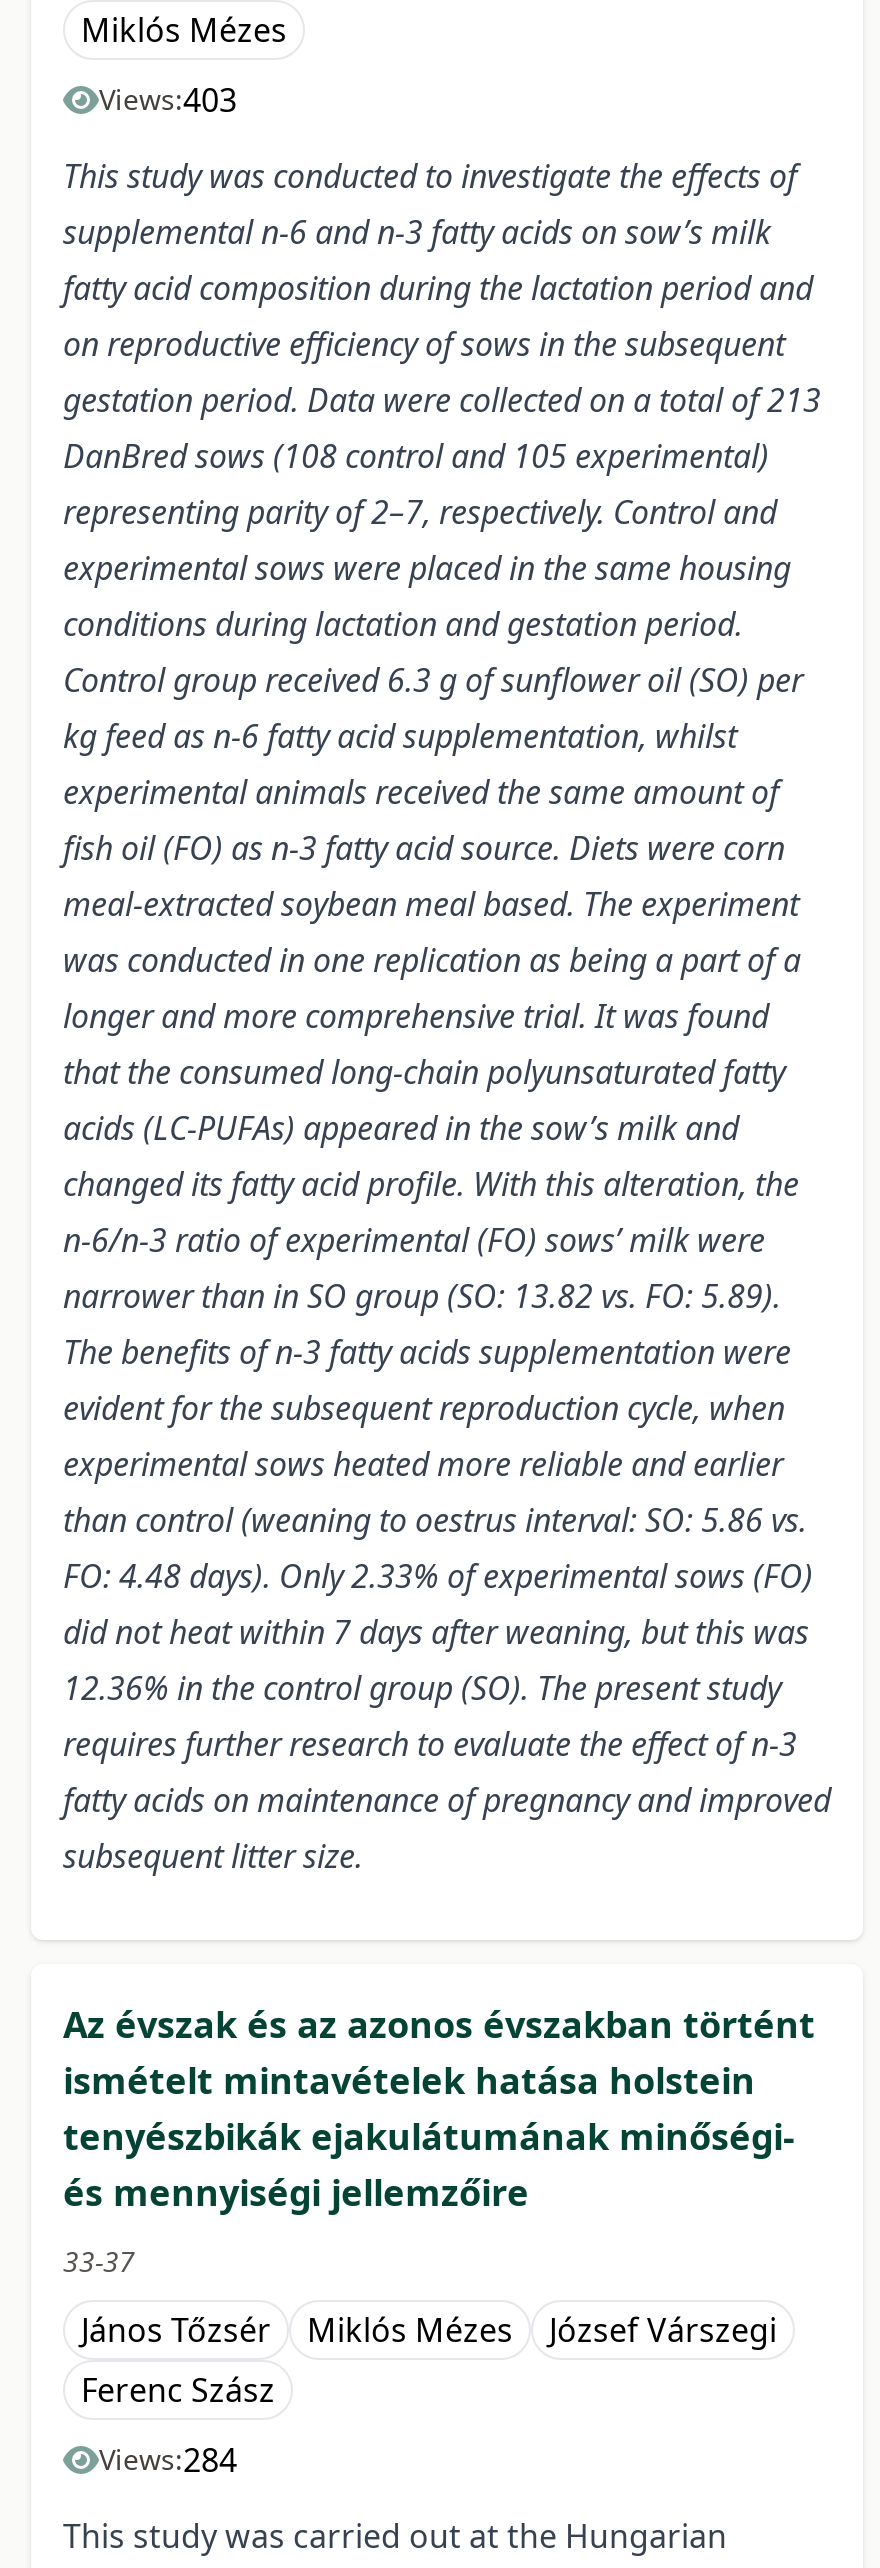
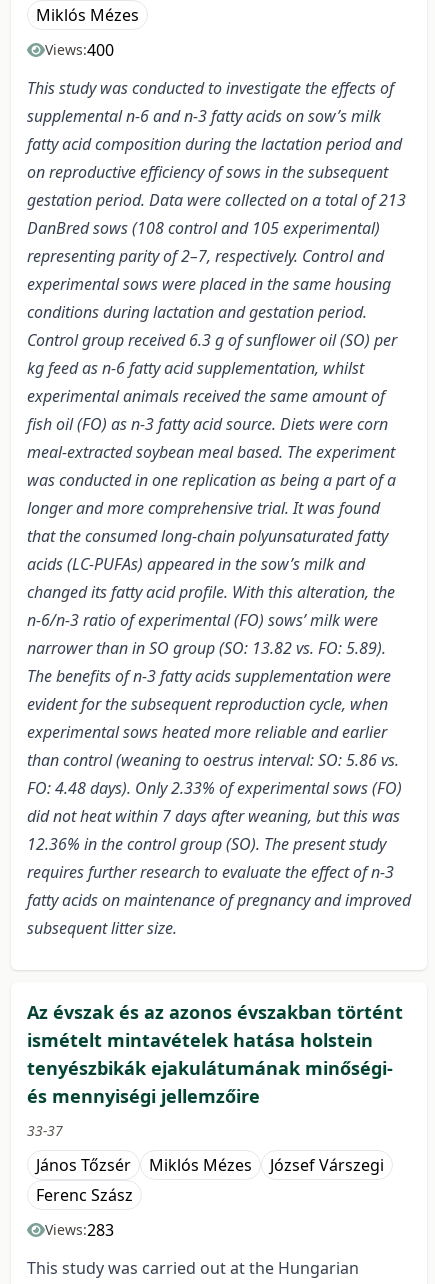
[99,78,237,122] Views:403 -> [45,39,114,61] Views:400
[99,2438,237,2482] Views:284 -> [45,1219,114,1241] Views:283

